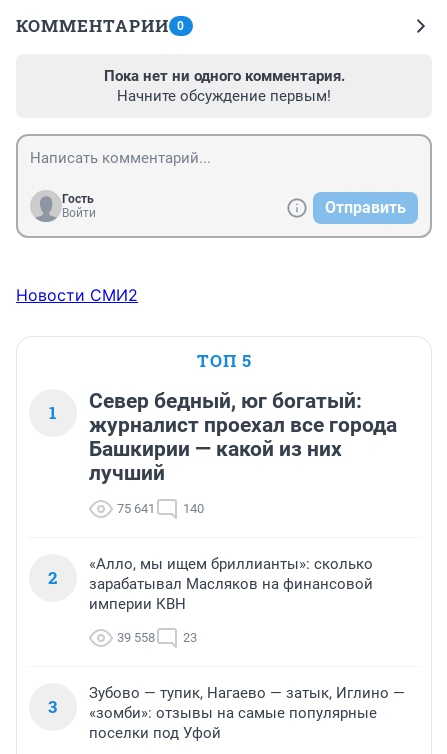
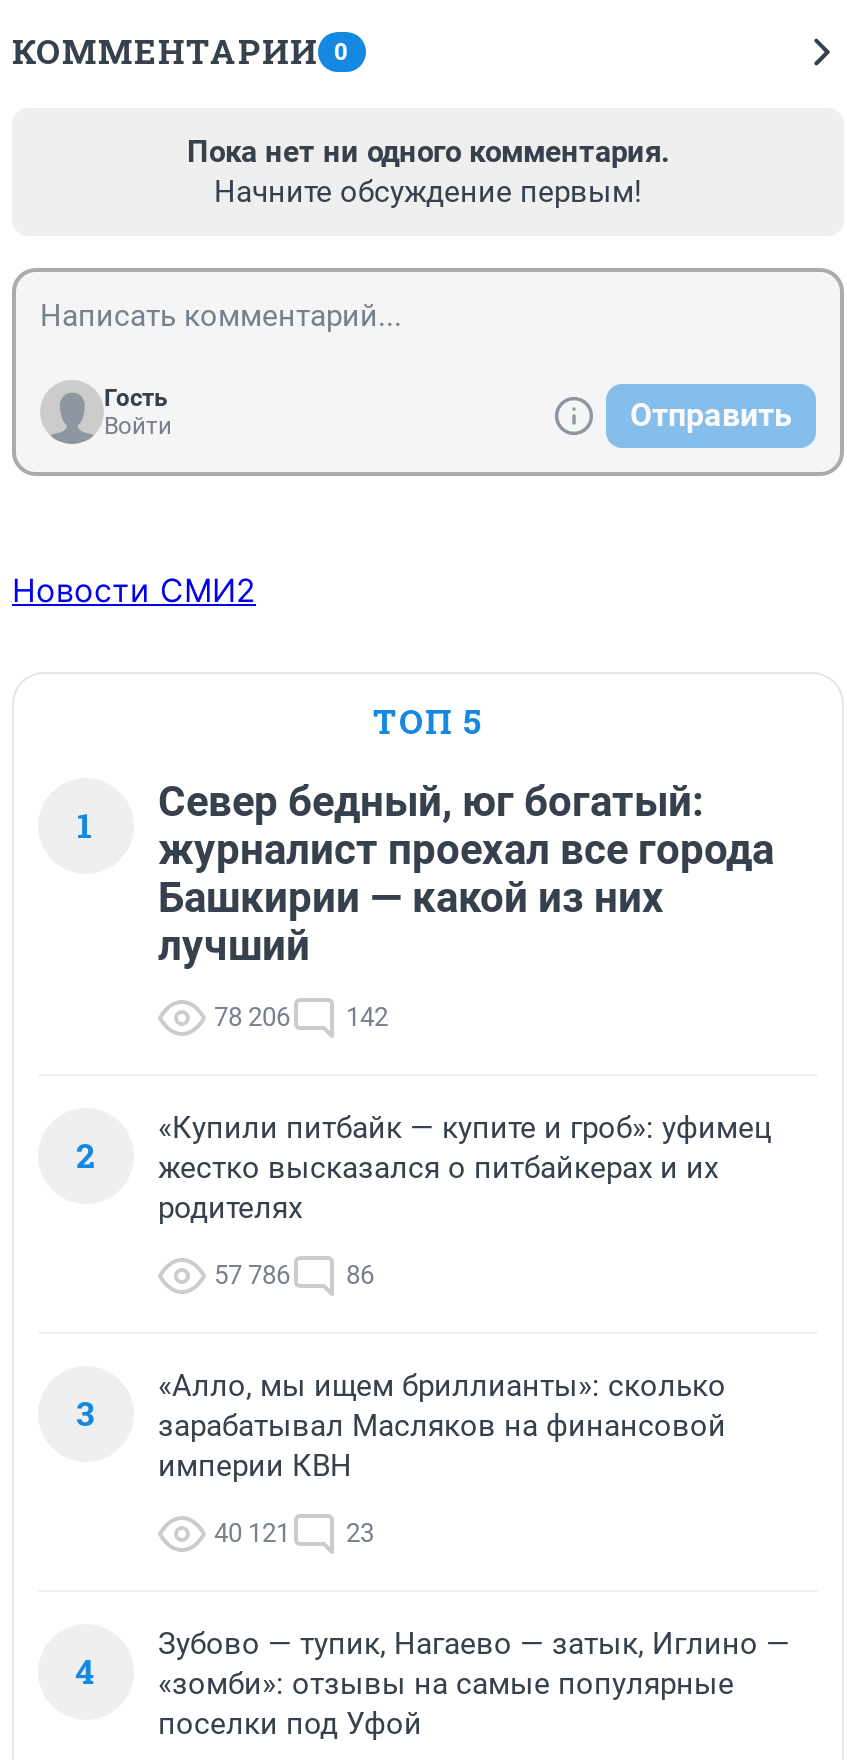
none -> [76,1110,772,1436] «Купили питбайк — купите и гроб»: уфимец | жестко высказался о питбайкерах и их | родителях | 57 786 | 86 | 3
[117,501,155,516] 75 641 -> [214,1002,290,1032] 78 206
[183,501,204,516] 140 -> [346,1002,388,1032] 142
[117,630,197,645] 39 558 23 -> [214,1518,374,1548] 40 121 23
[48,695,377,722] 3 «зомби»: отзывы на самые популярные -> [75,1648,734,1702] 4 «зомби»: отзывы на самые популярные

